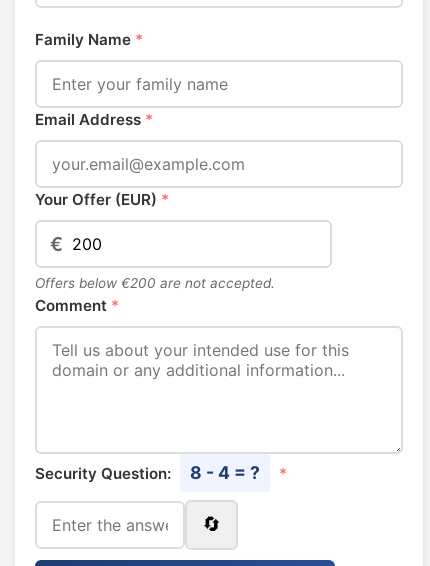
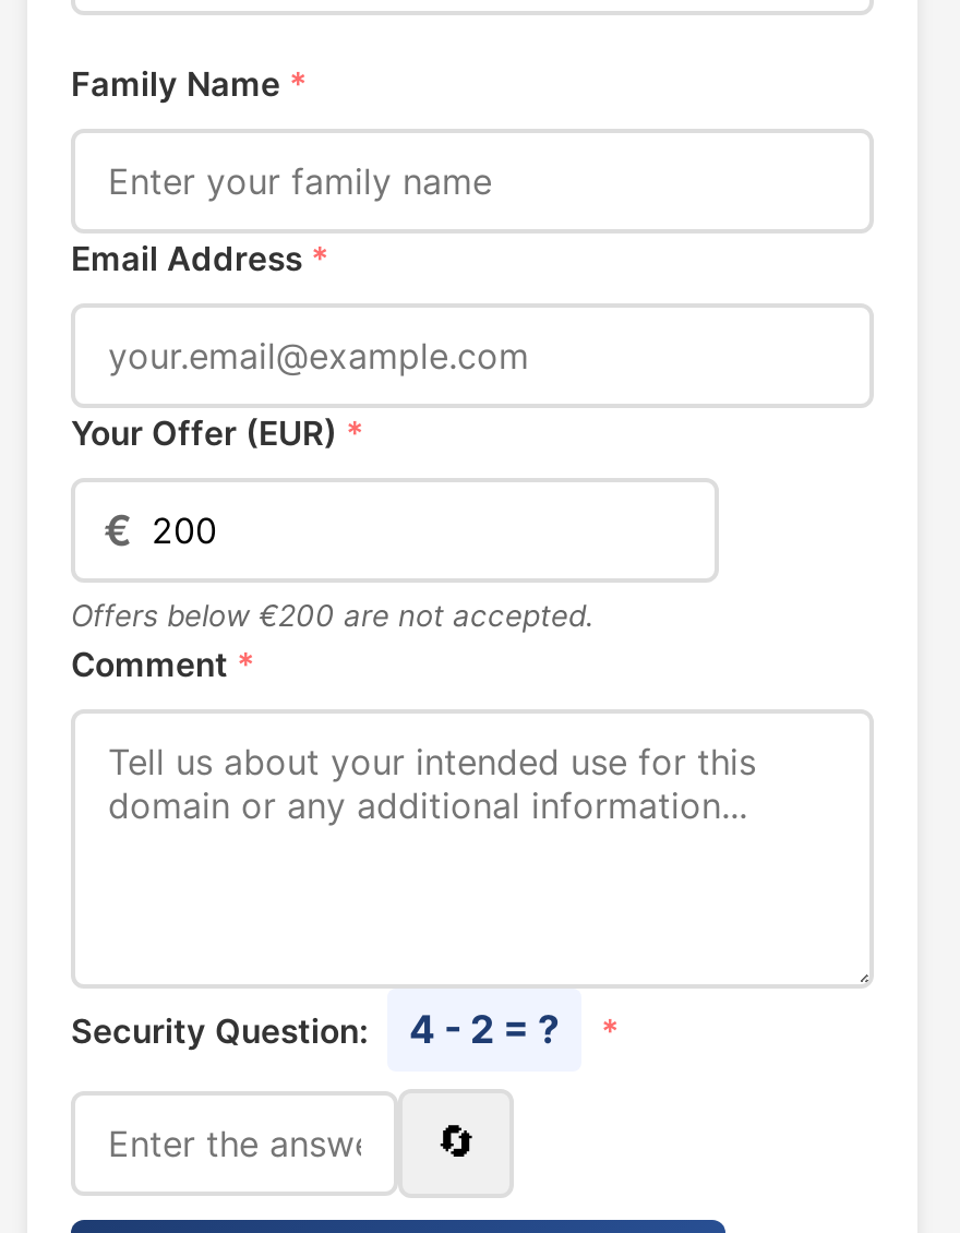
[190,462,260,483] 8 - 4 = ? -> [409,1006,560,1052] 4 - 2 = ?

